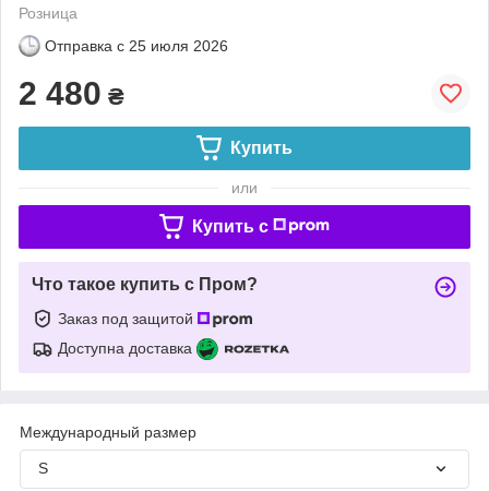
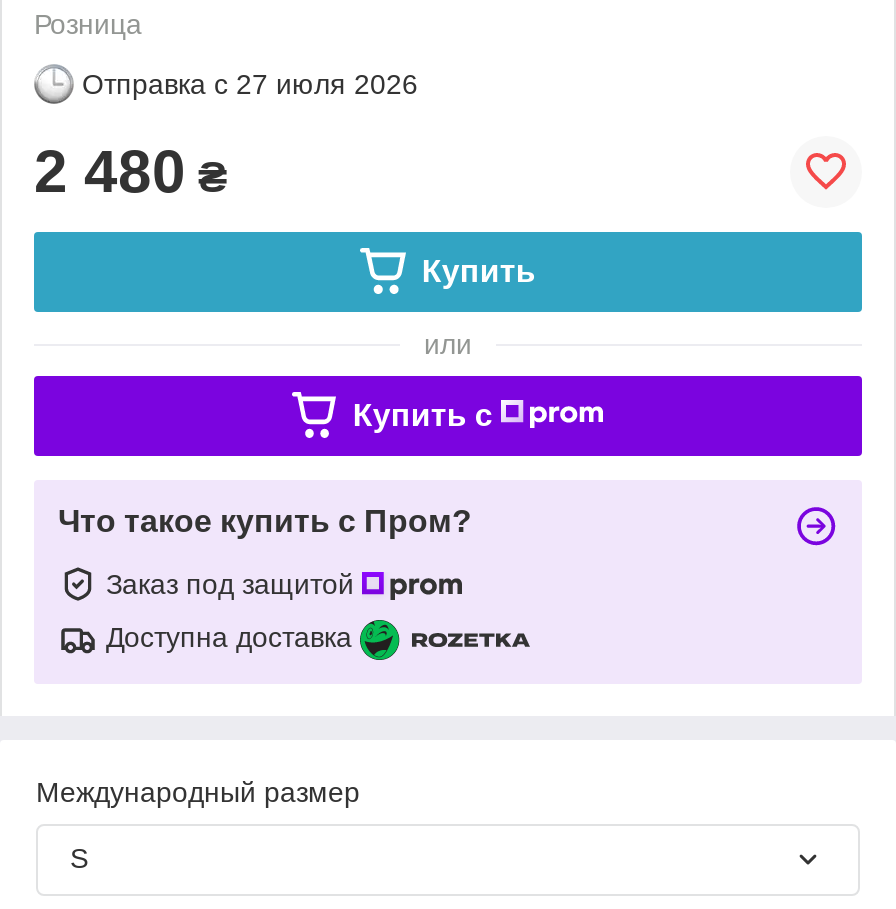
[45,37,228,54] Отправка с 25 июля 2026 -> [82,68,418,100] Отправка с 27 июля 2026

